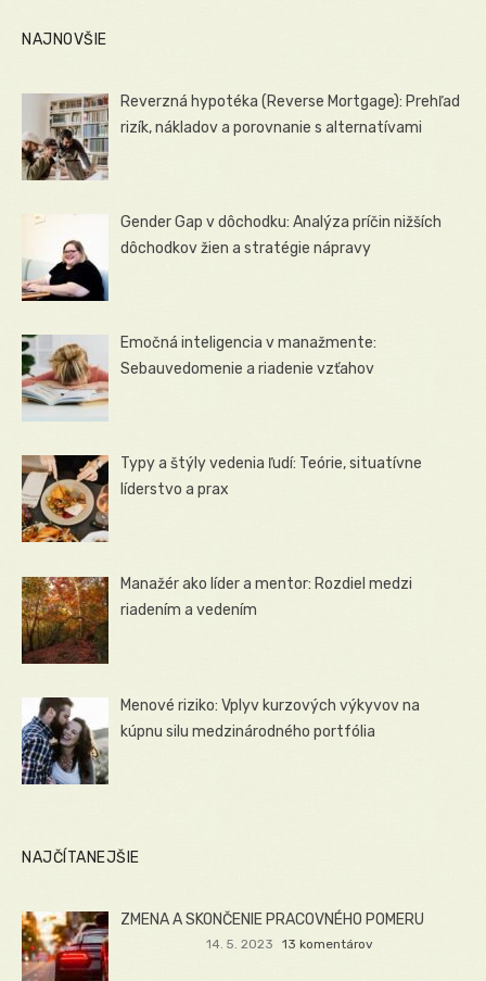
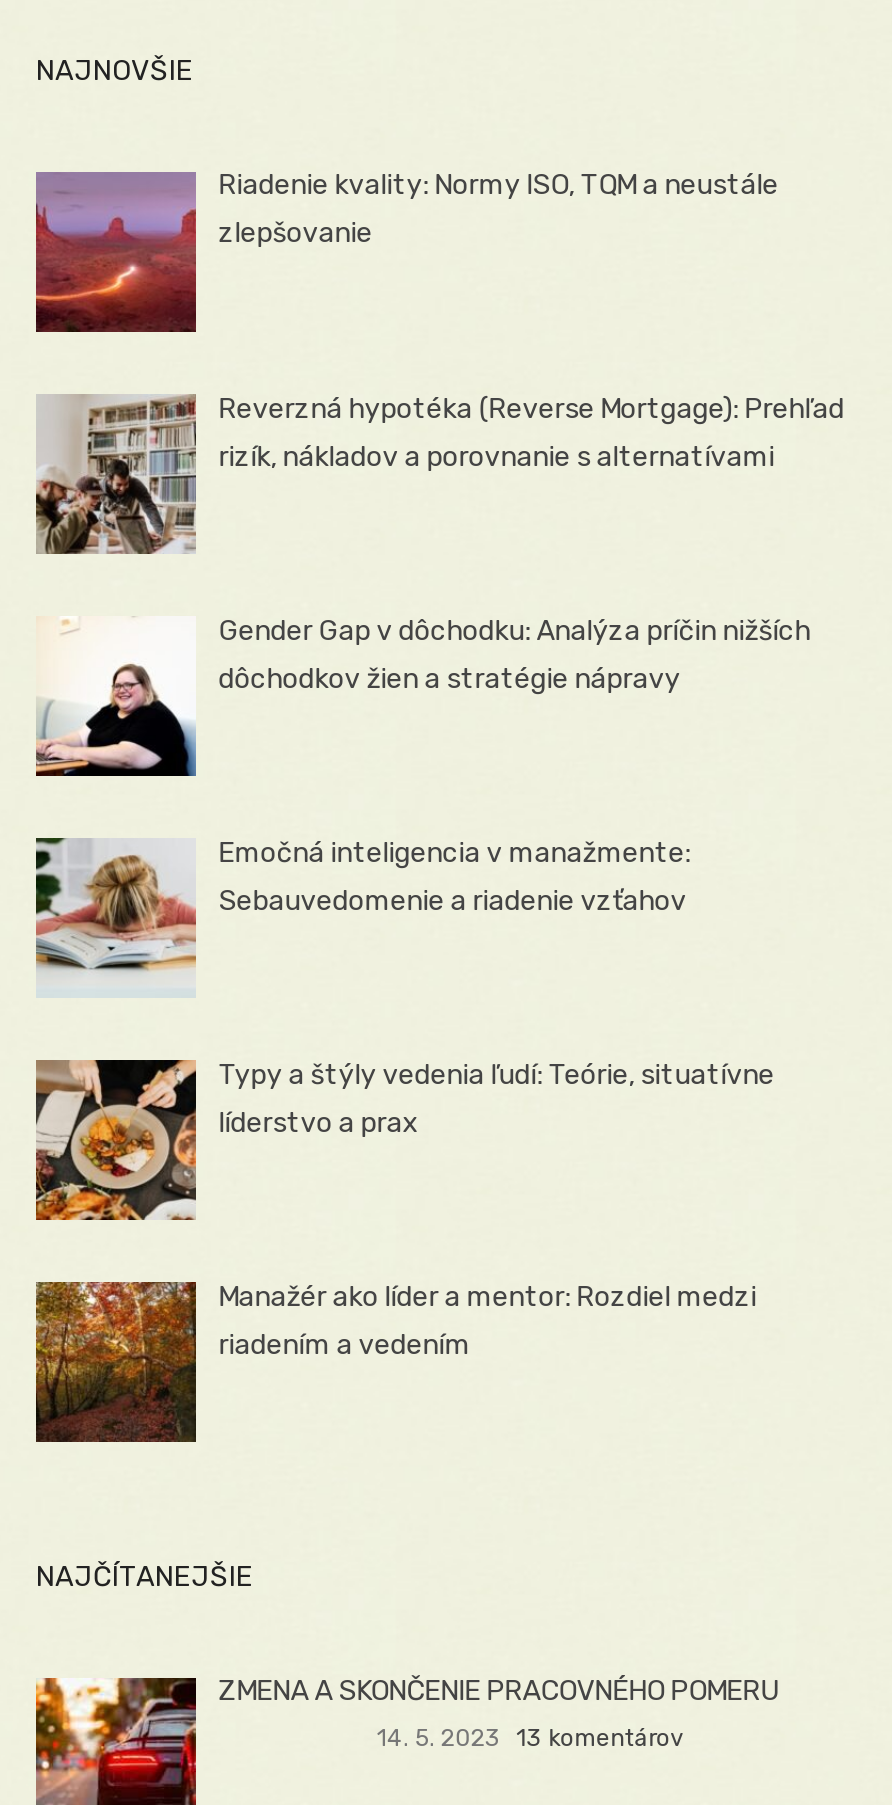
none -> [34,168,778,335] [image] | Riadenie kvality: Normy ISO, TQM a neustále | zlepšovanie
moved [18,90,460,620] -> [30,387,844,1362]: [image] | Reverzná hypotéka (Reverse Mortgage): Prehľad | rizík, nákladov a porovnanie s alternatívami | ... | Manažér ako líder a mentor: Rozdiel medzi | riadením a vedením
moved [18,573,112,667] -> [30,1275,202,1449]: [image]
[21,696,420,785] [image] | Menové riziko: Vplyv kurzových výkyvov na | kúpnu silu medzinárodného portfólia -> none

